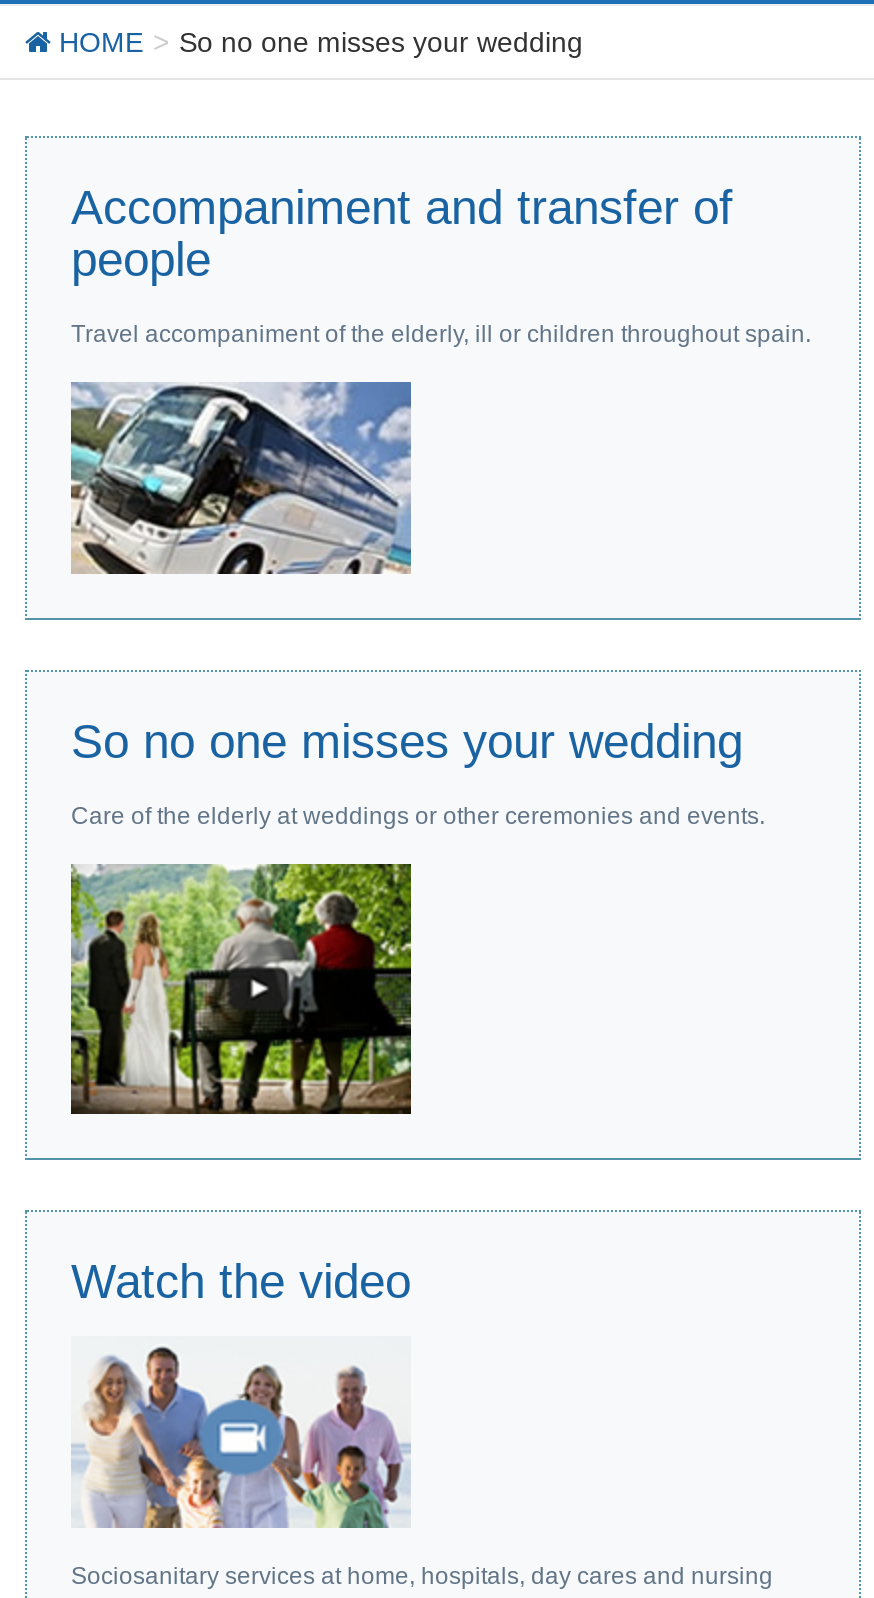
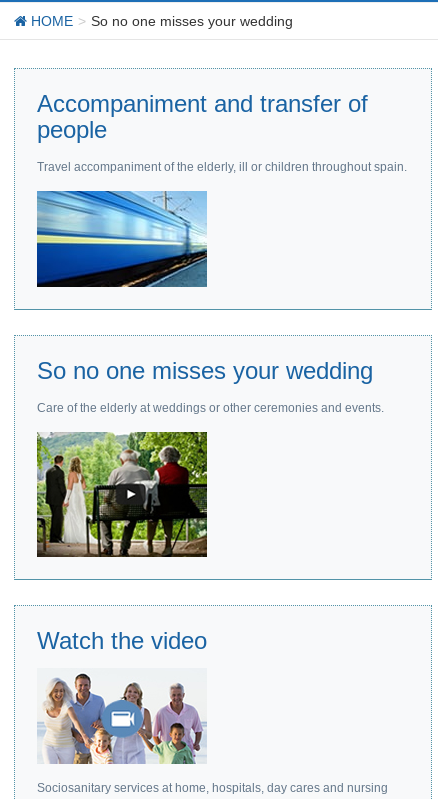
[69,382,411,574] [image] -> [36,190,207,288] [image]

